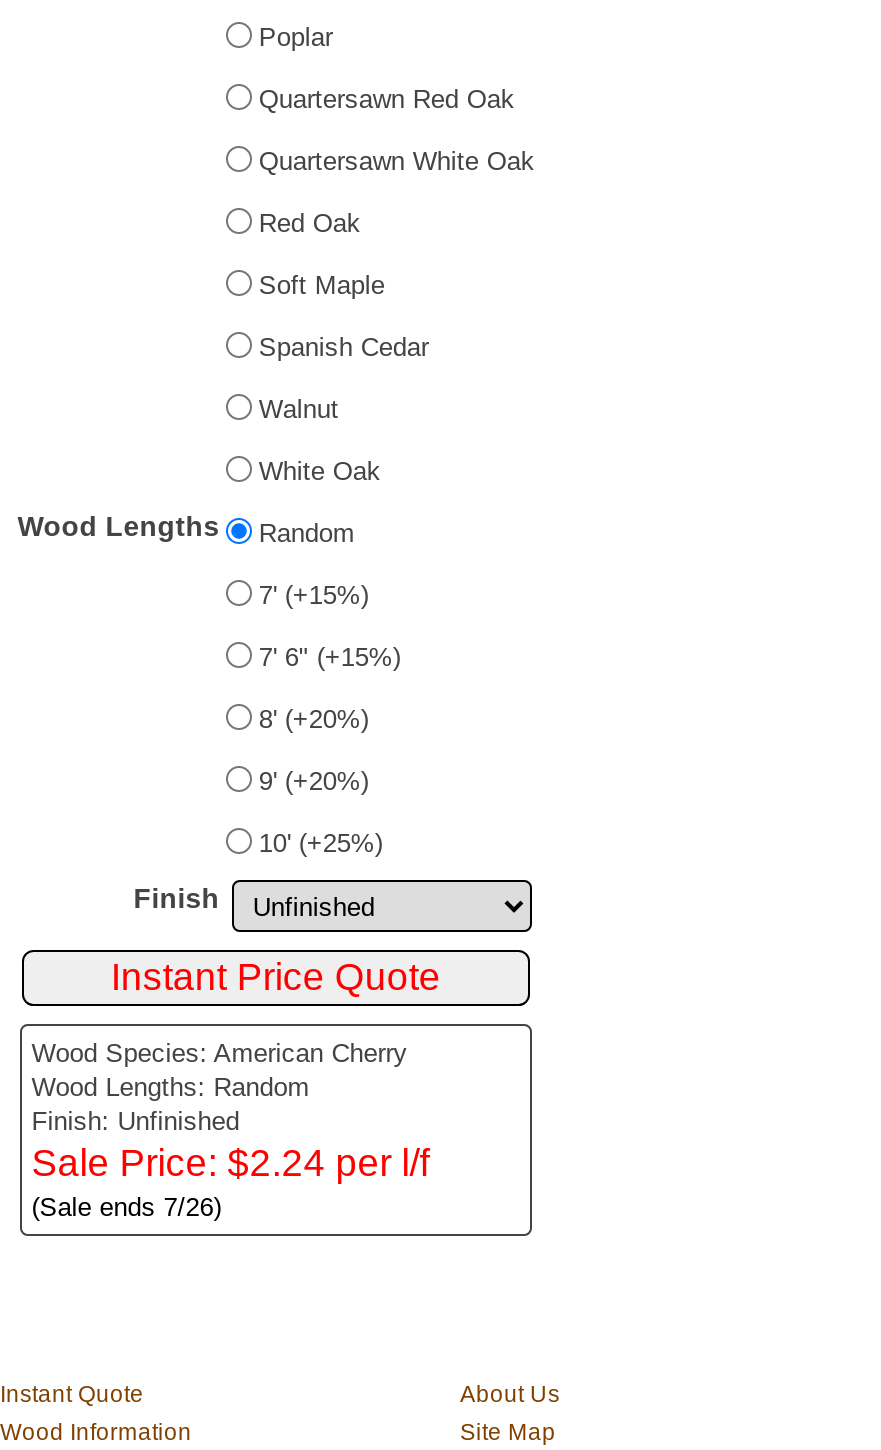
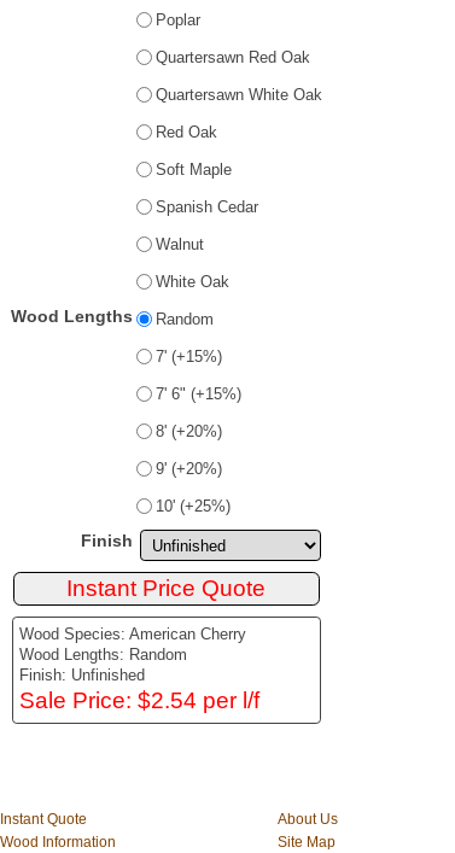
[32,1141,430,1221] Sale Price: $2.24 per l/f | (Sale ends 7/26) -> [19,687,259,712] Sale Price: $2.54 per l/f

